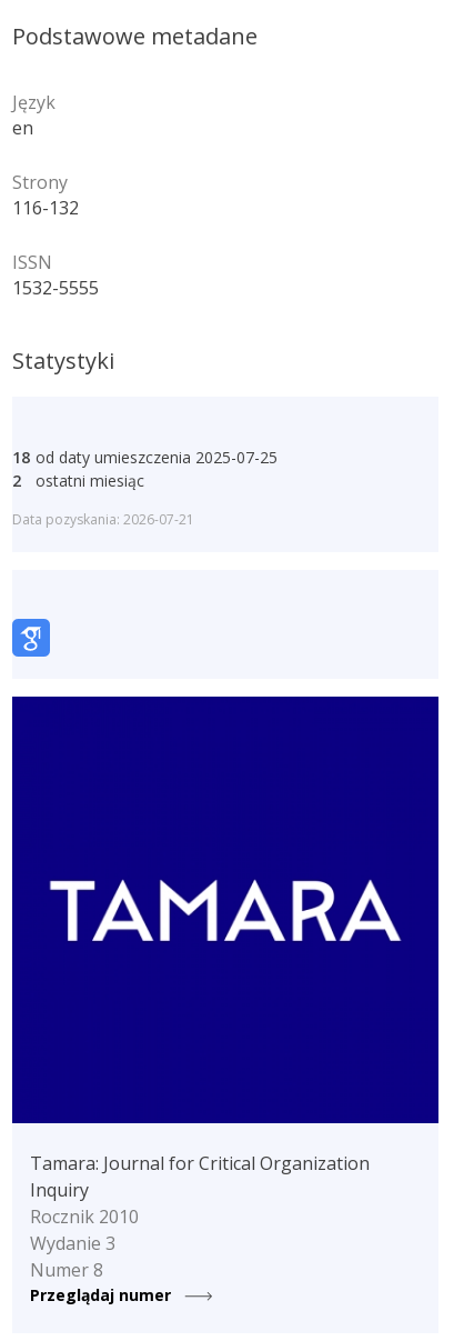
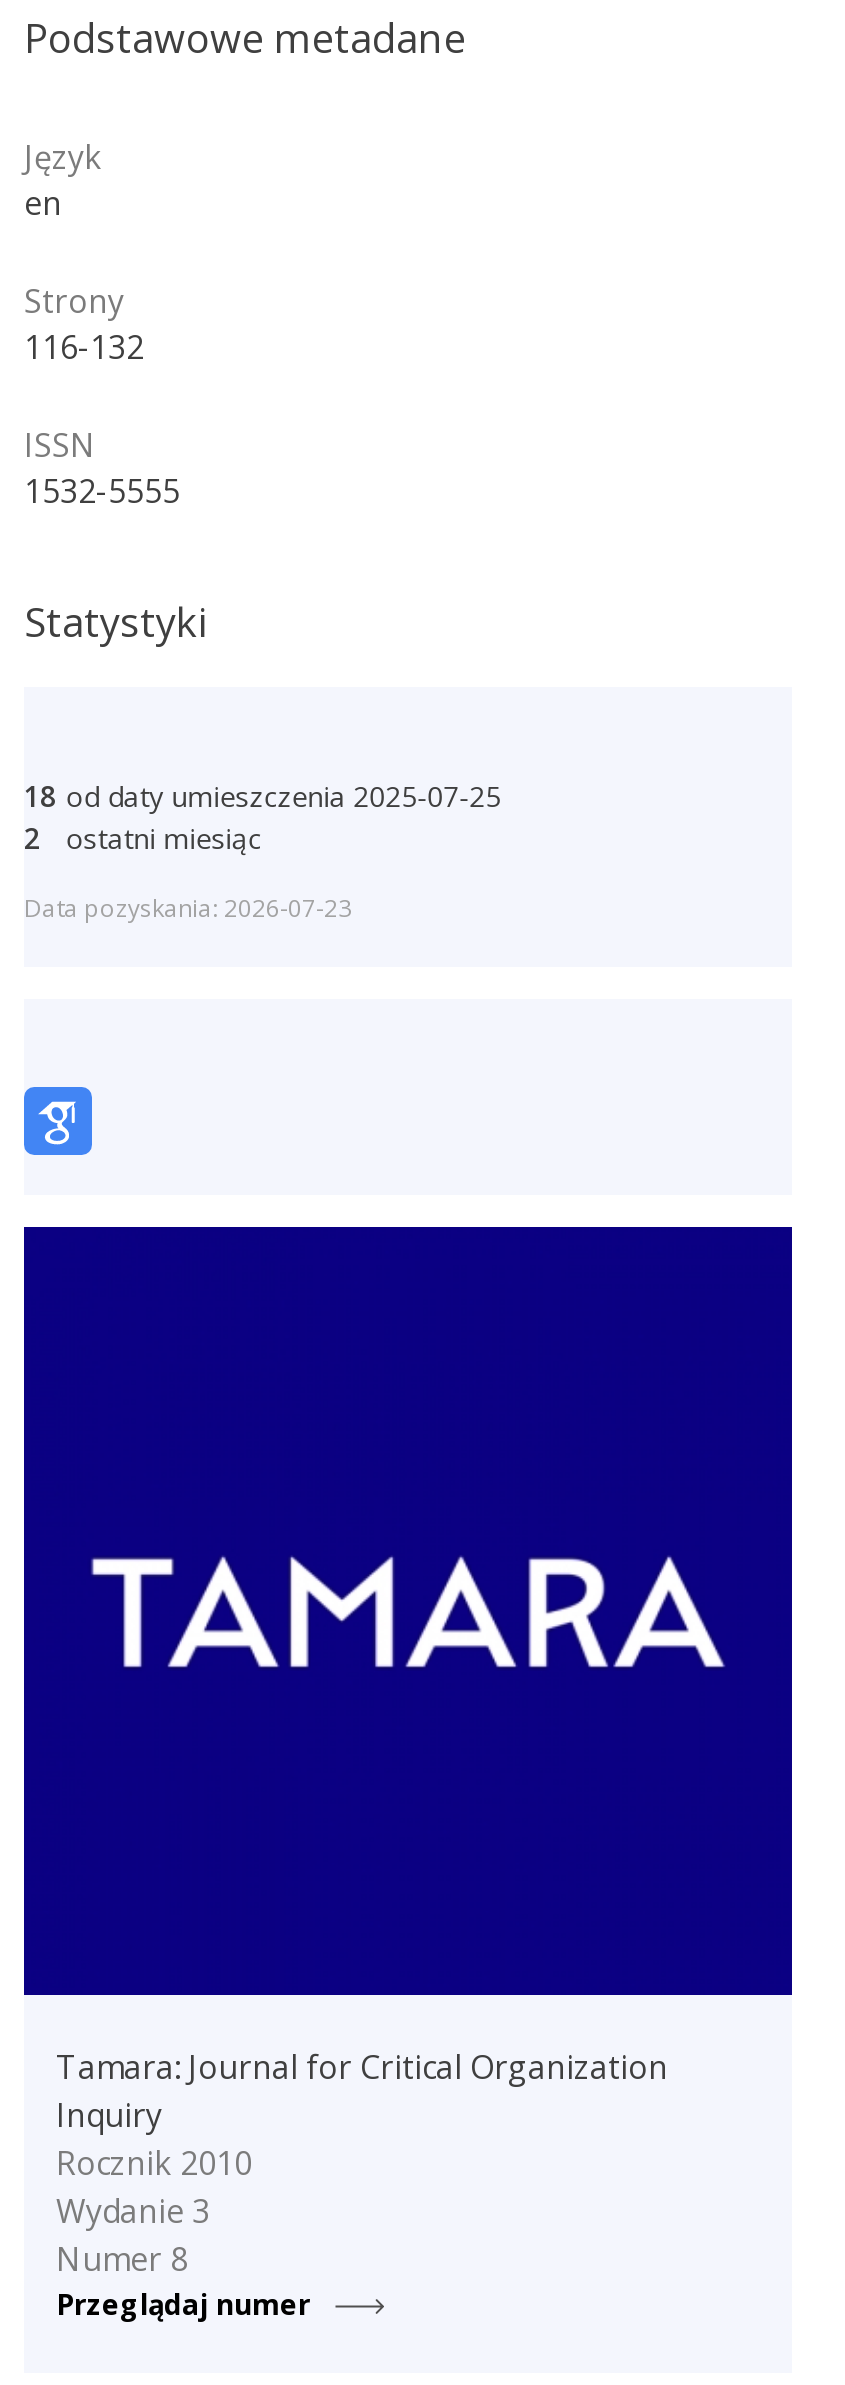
[12,510,194,529] Data pozyskania: 2026-07-21 -> [24,891,352,925] Data pozyskania: 2026-07-23

